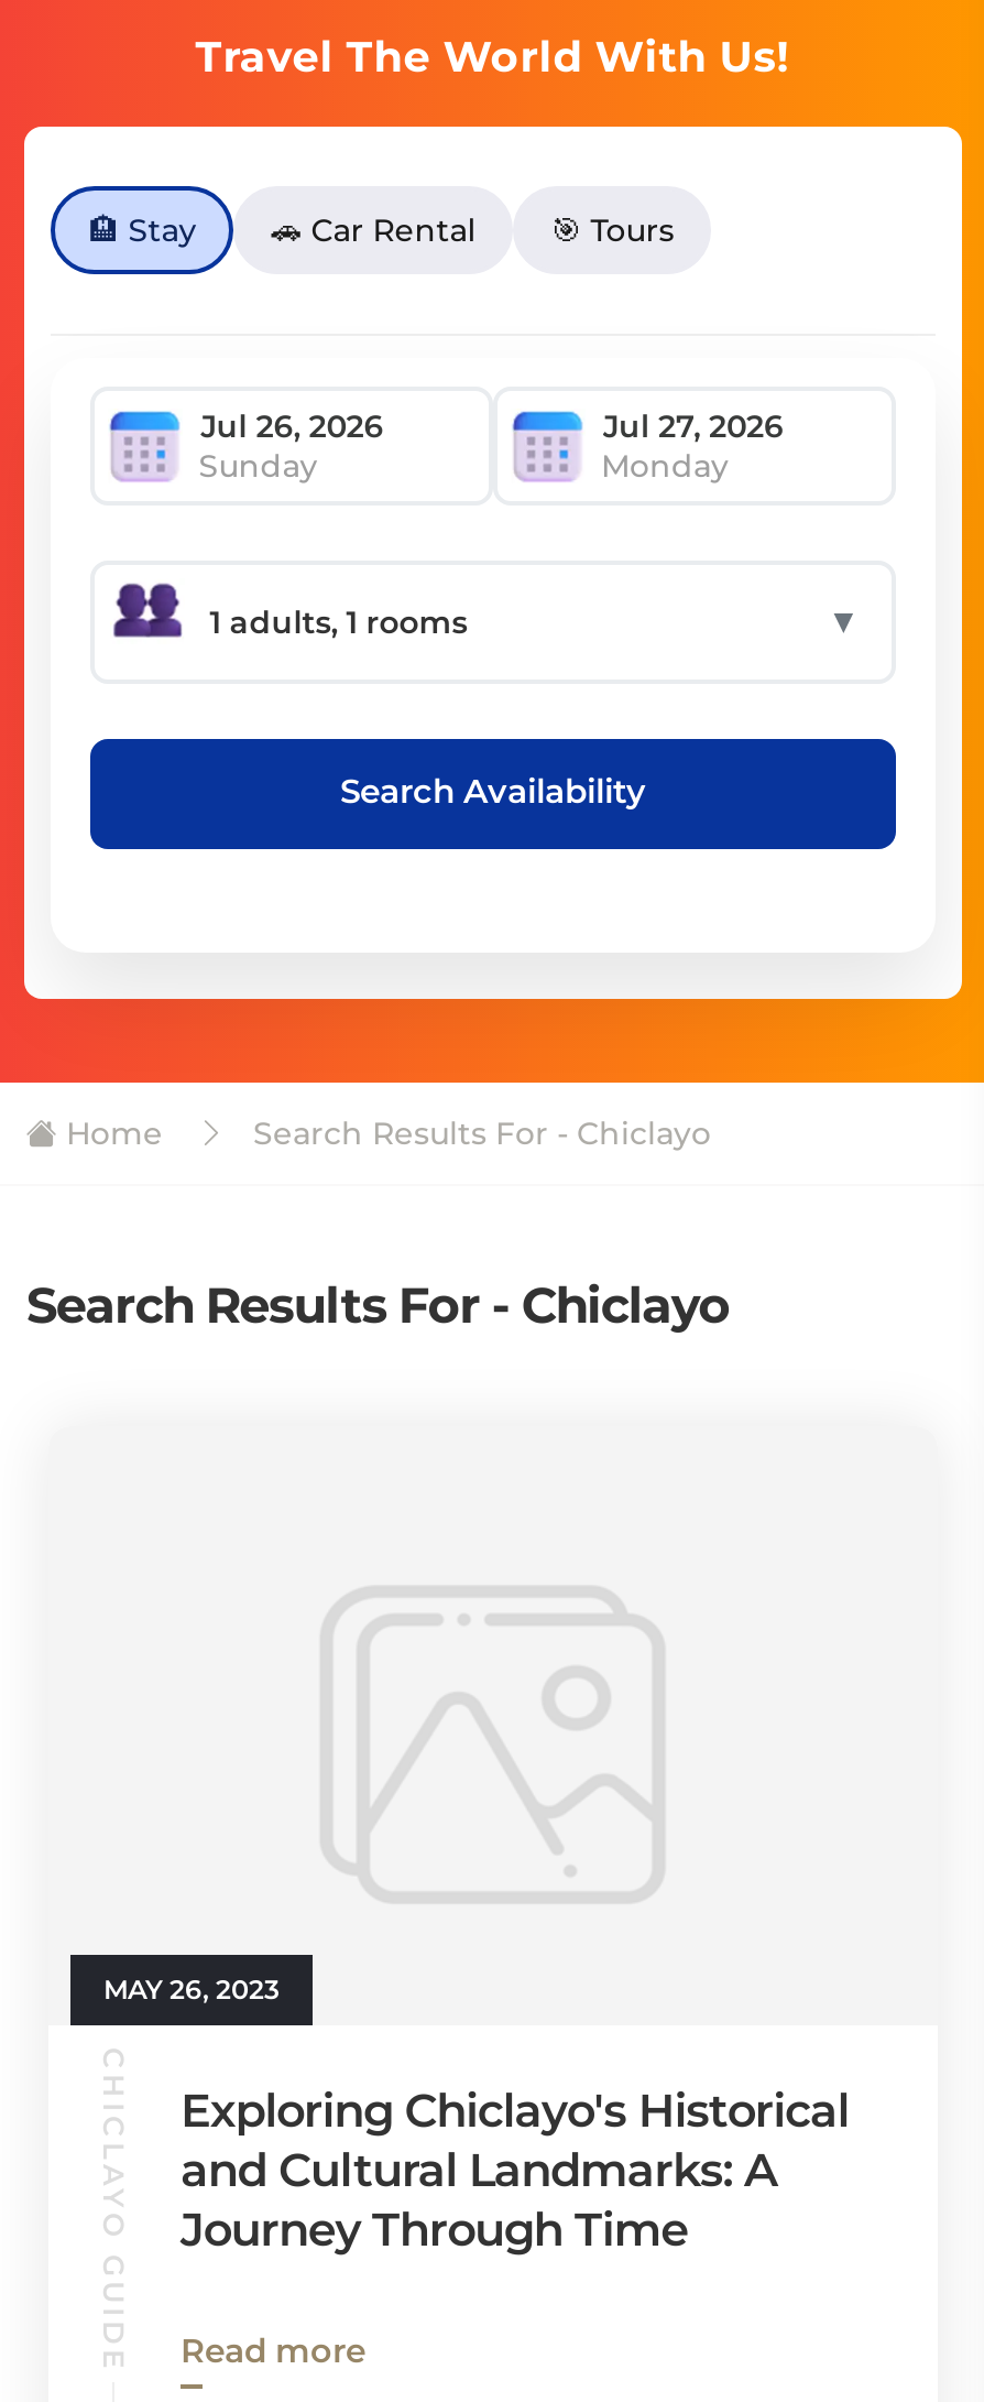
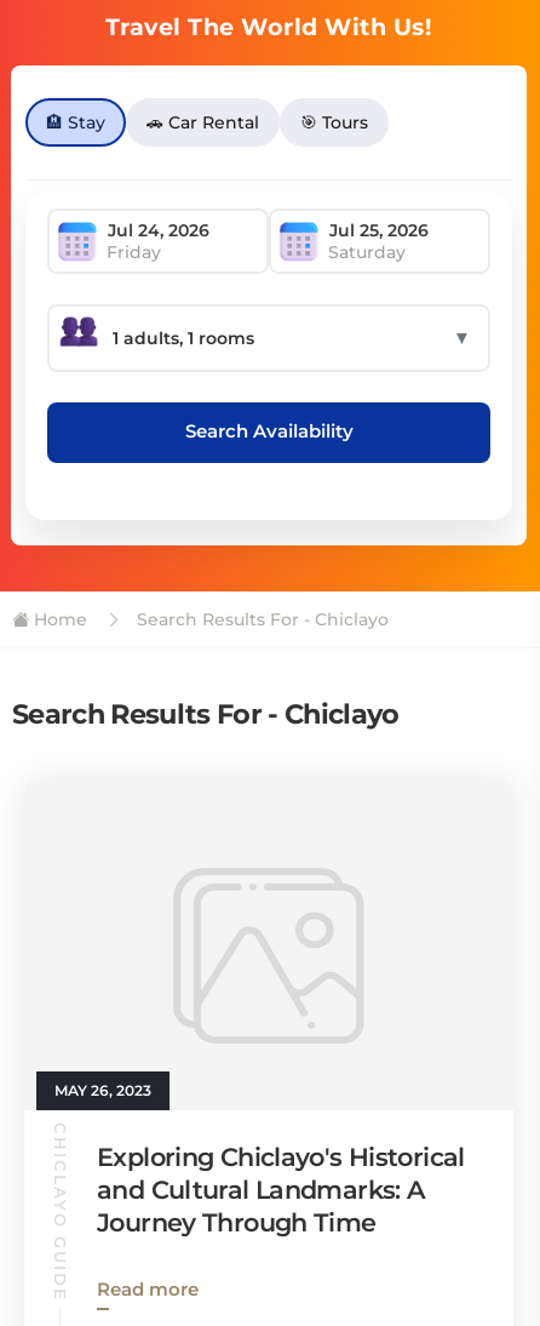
[199,445,729,485] Sunday | Monday -> [107,241,406,262] Friday | Saturday

